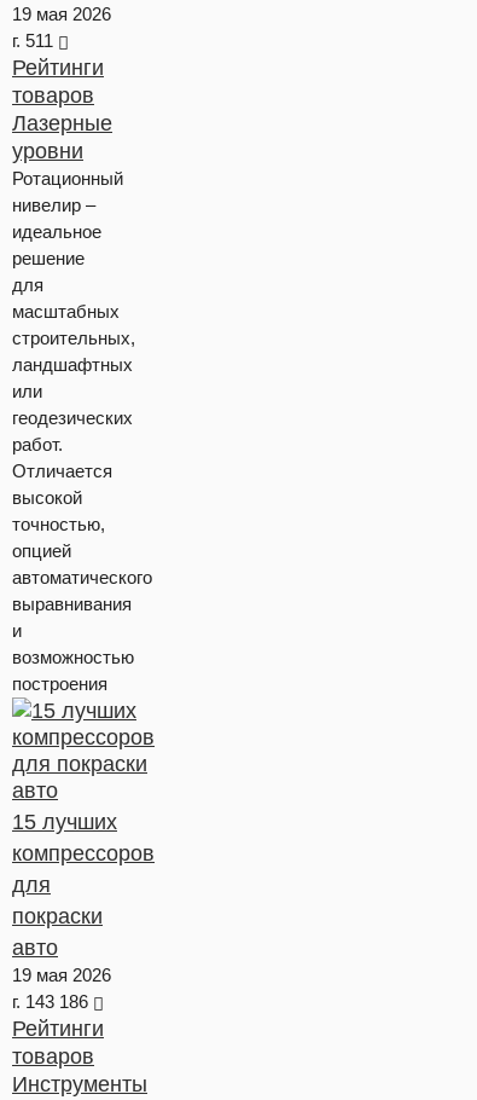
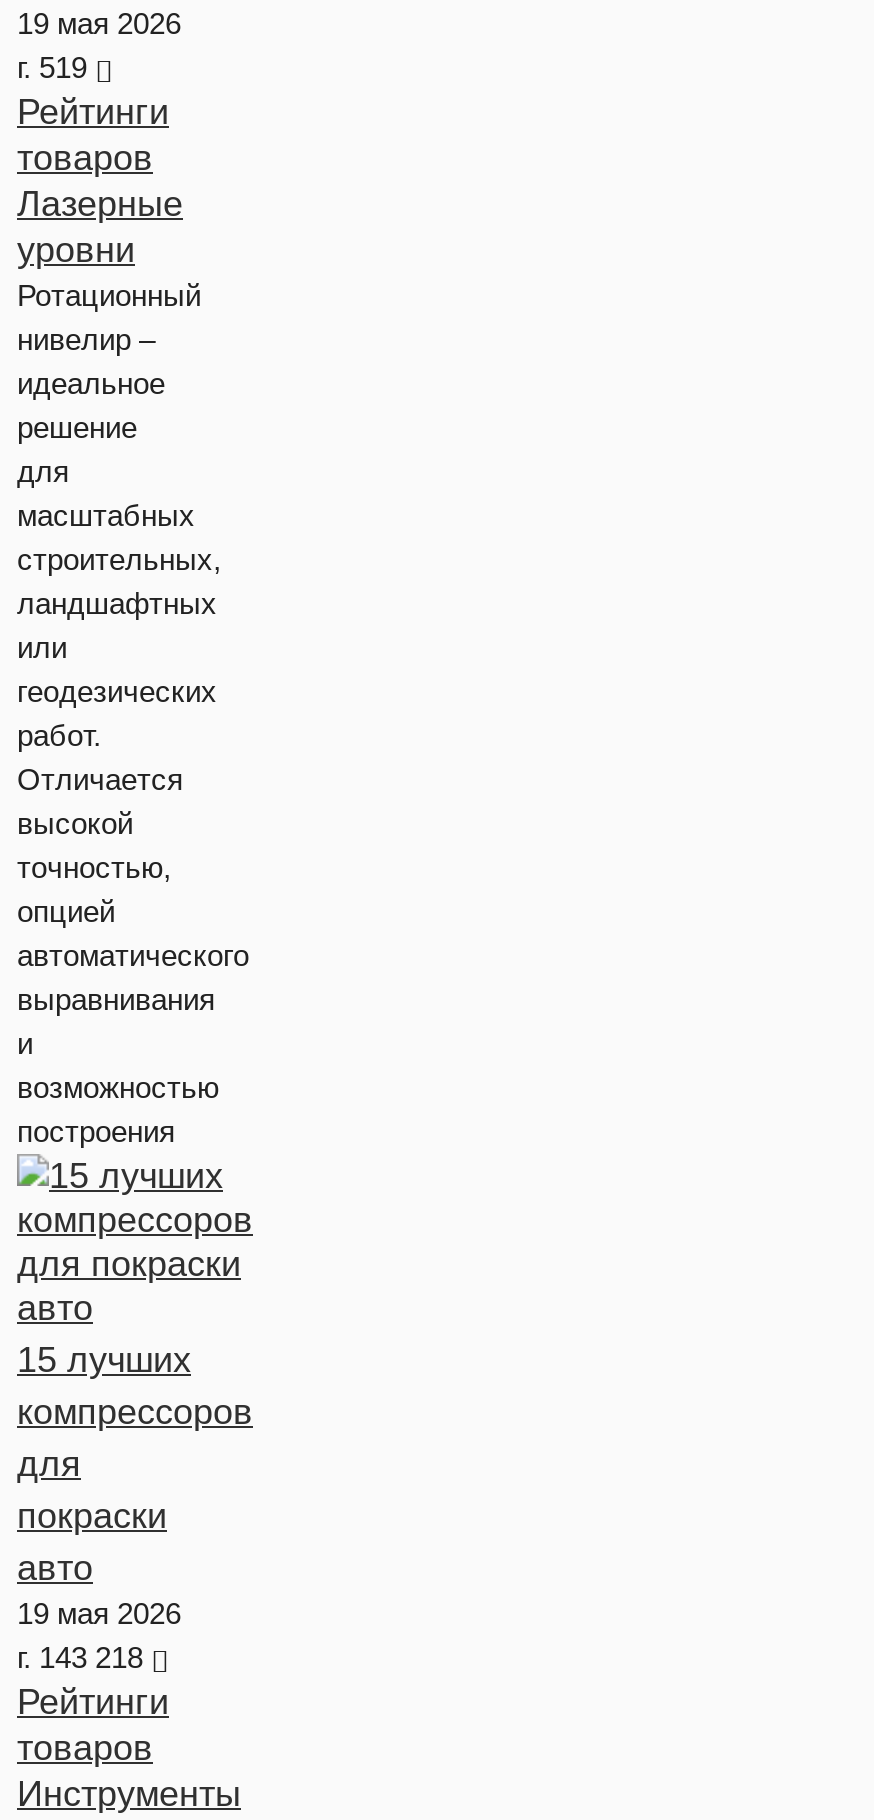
[12,30,58,51] г. 511 -> [17,50,95,84] г. 519
[12,991,93,1012] г. 143 186 -> [17,1640,151,1674] г. 143 218

